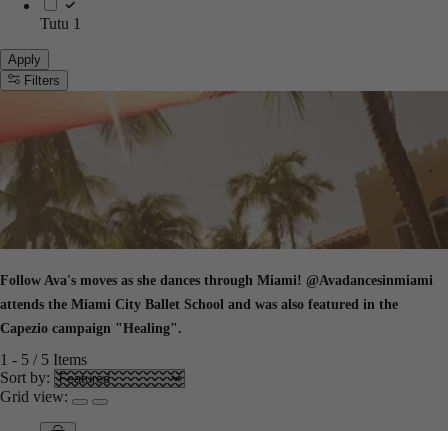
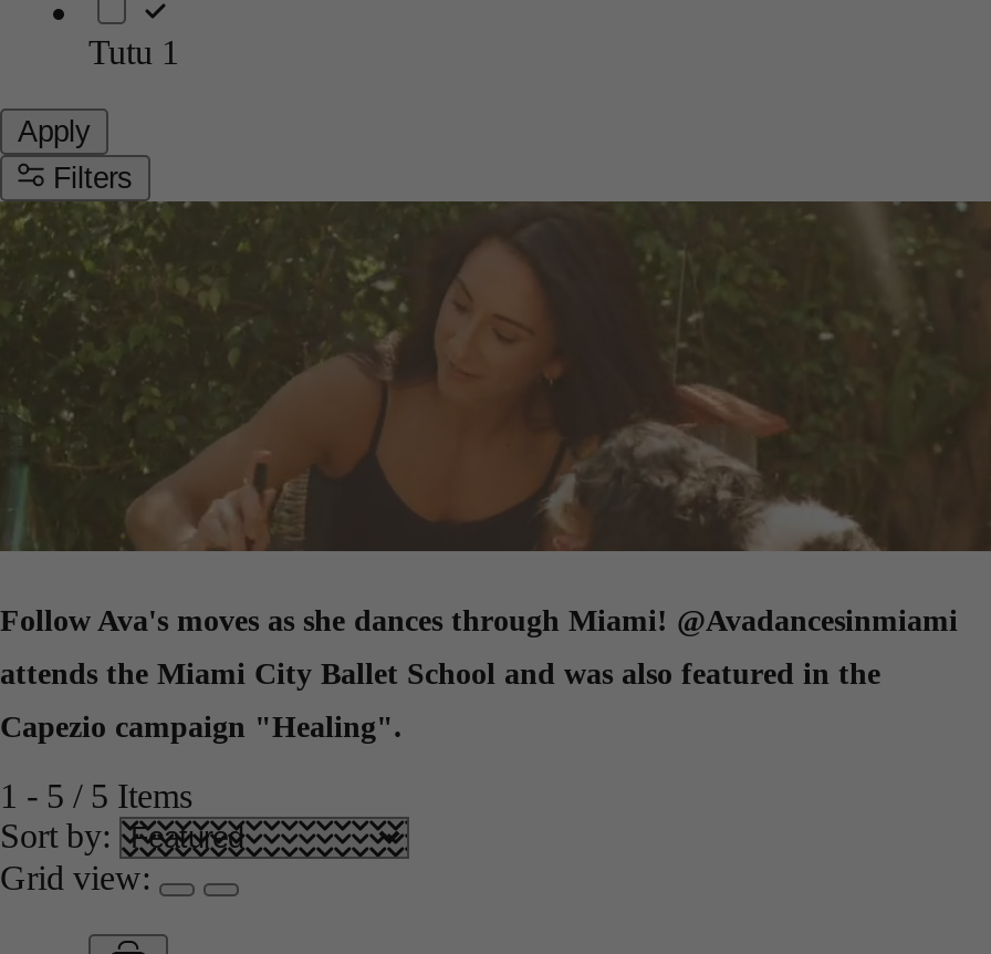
[3,90,445,250] [image] -> [7,199,984,551] [image]

